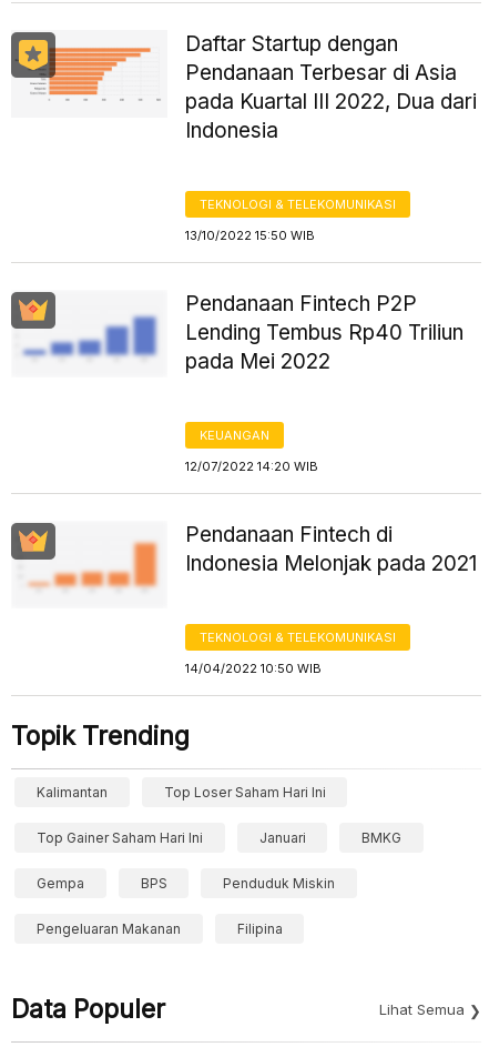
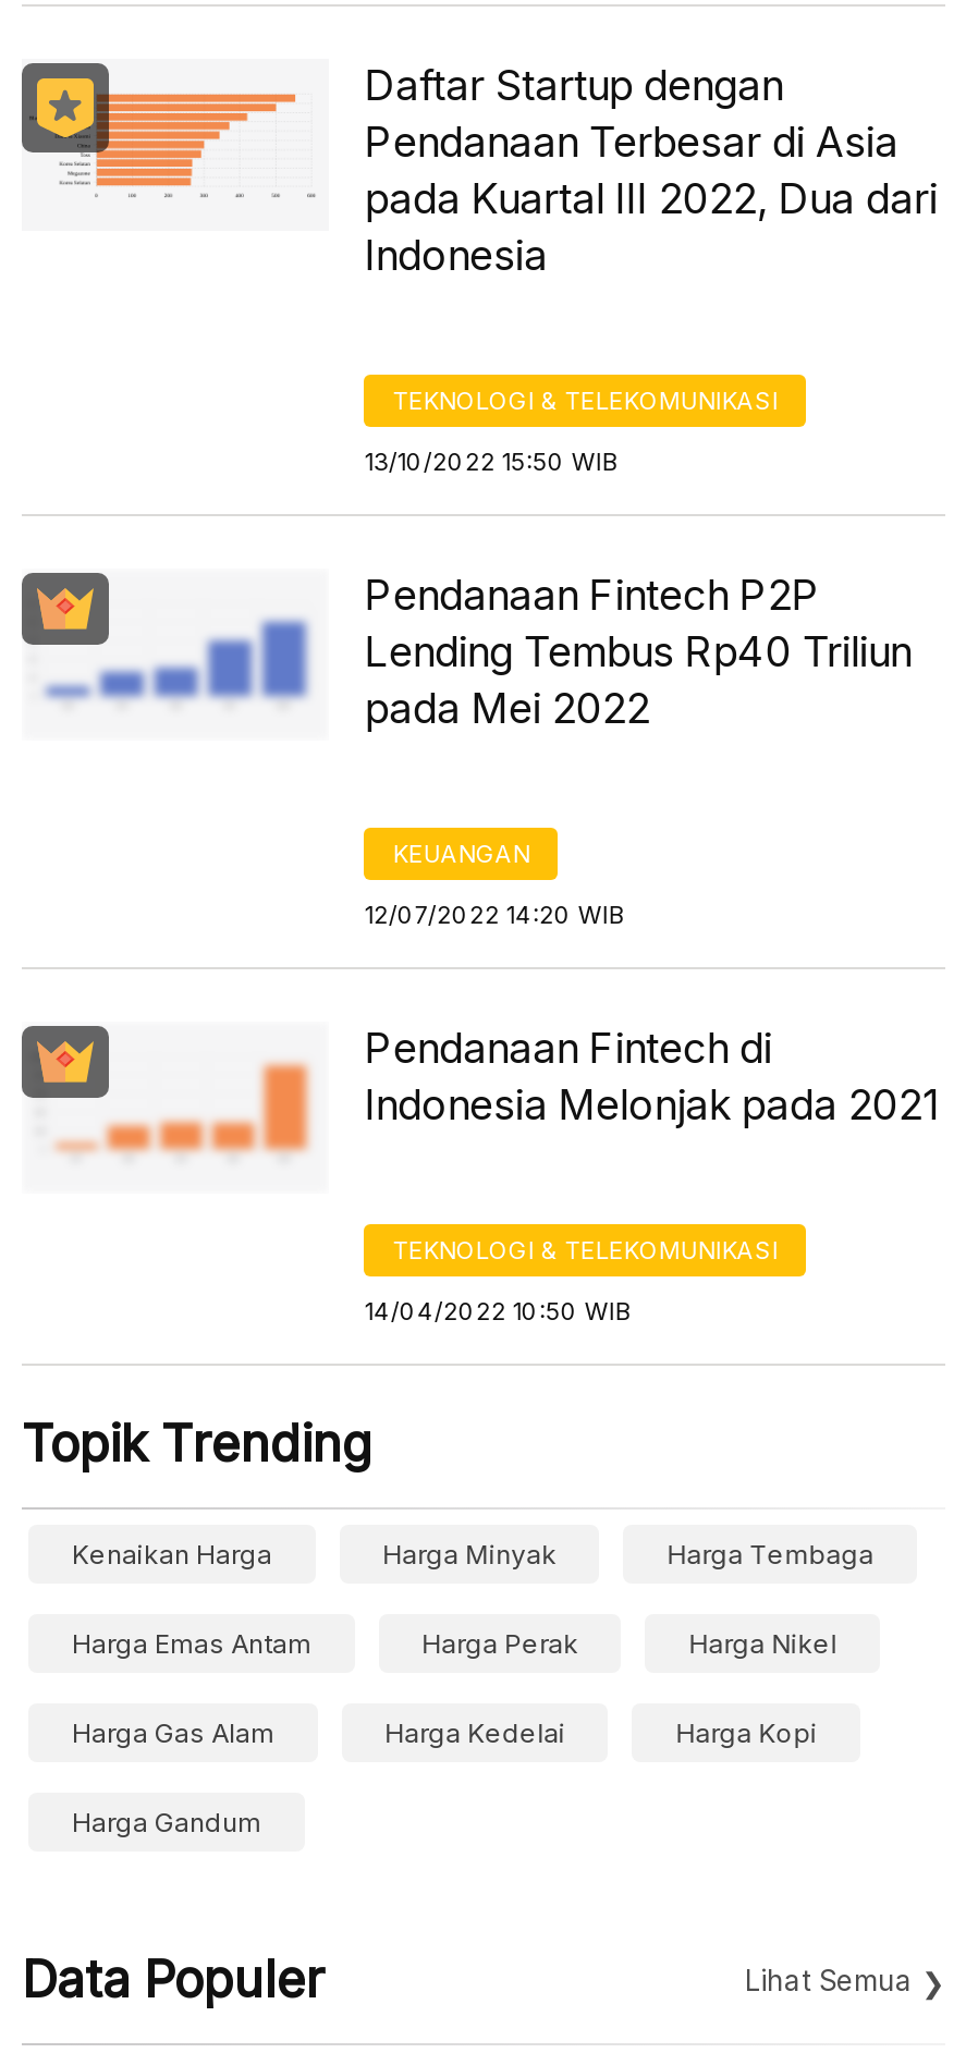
[37,784,326,801] Kalimantan | Top Loser Saham Hari Ini -> [72,1538,874,1571] Kenaikan Harga | Harga Minyak | Harga Tembaga
[37,829,402,846] Top Gainer Saham Hari Ini | Januari | BMKG -> [72,1627,837,1660] Harga Emas Antam | Harga Perak | Harga Nikel
[37,875,335,892] Gempa | BPS | Penduduk Miskin -> [72,1716,817,1749] Harga Gas Alam | Harga Kedelai | Harga Kopi
[37,920,282,937] Pengeluaran Makanan | Filipina -> [72,1806,261,1838] Harga Gandum

